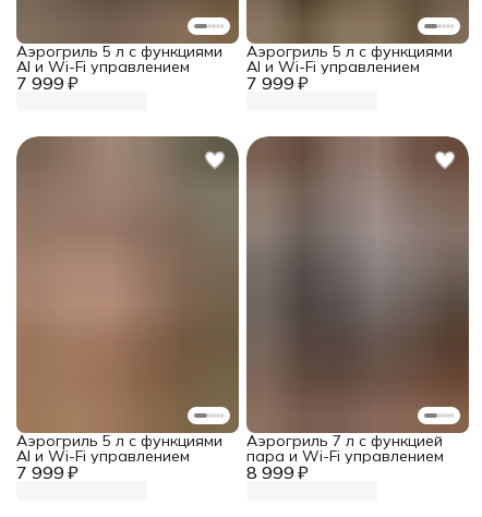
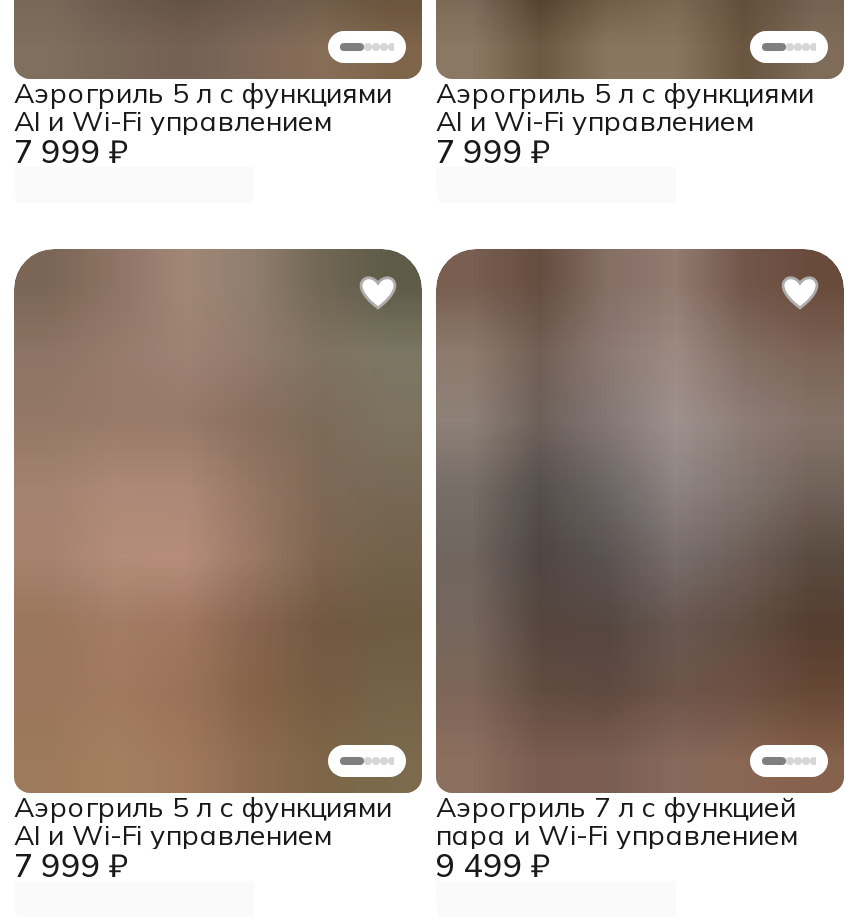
[246,461,309,483] 8 999 ₽ -> [436,845,551,885] 9 499 ₽

